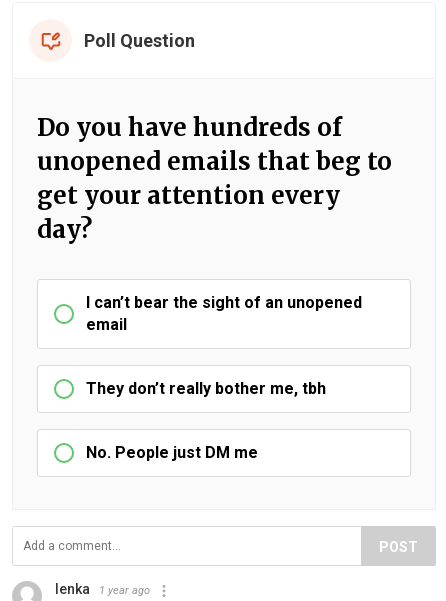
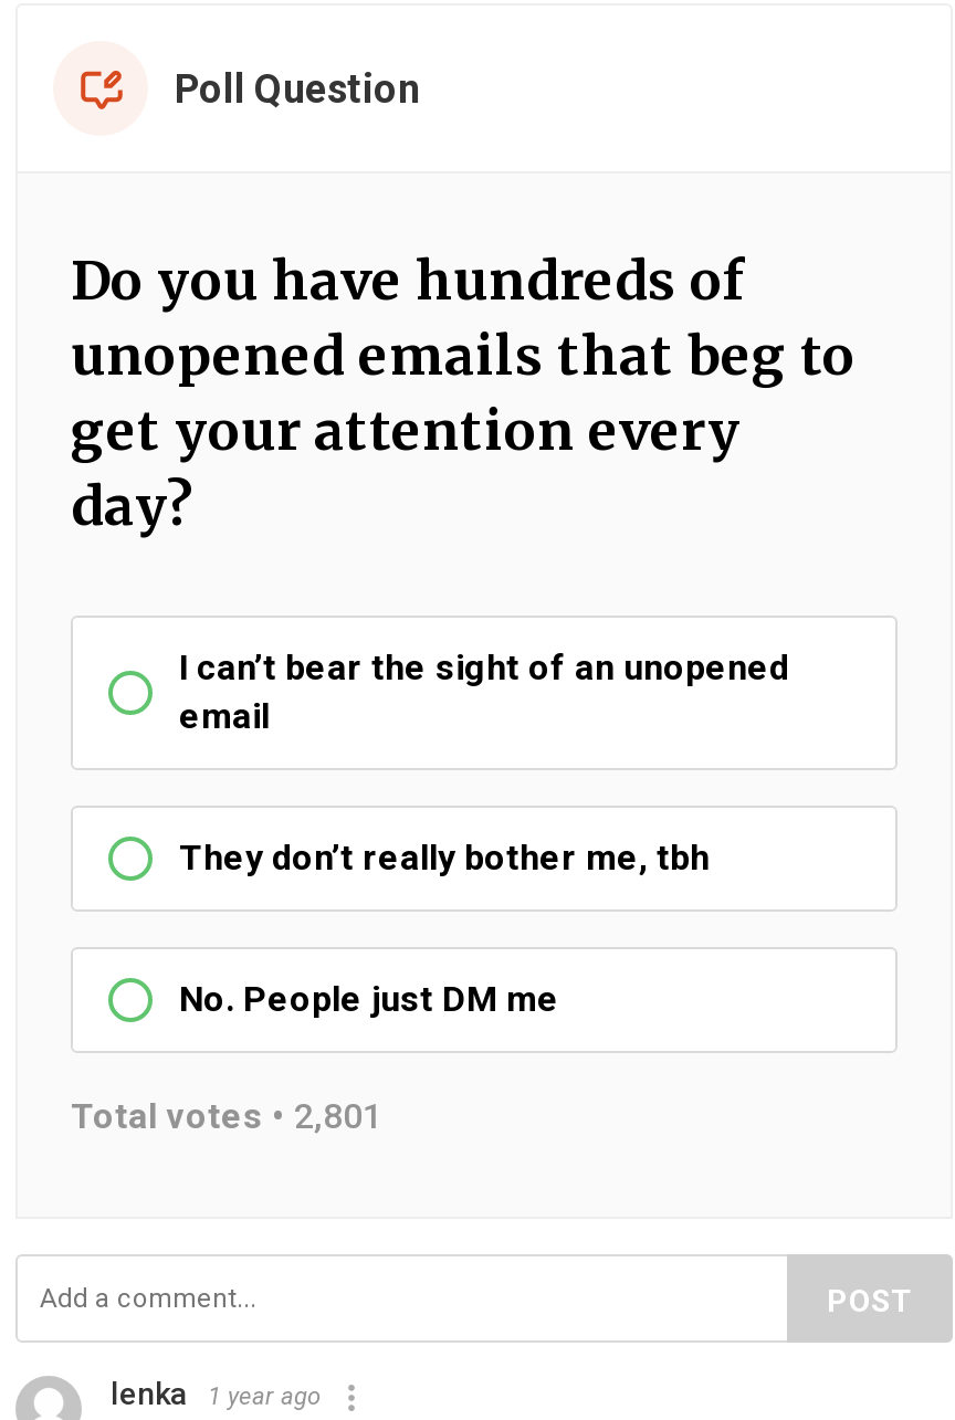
none -> [71,1096,382,1138] Total votes • 2,801

